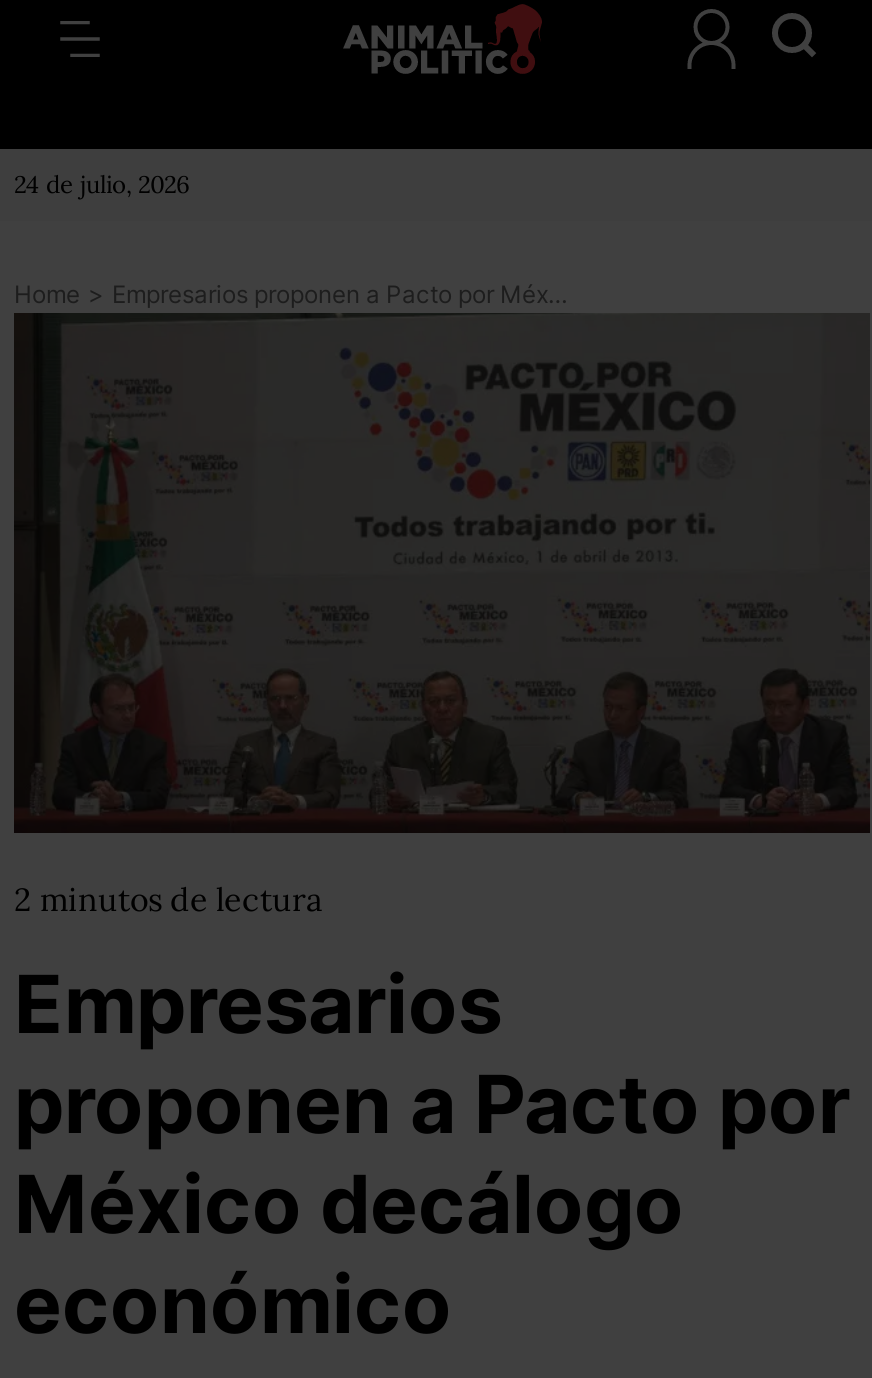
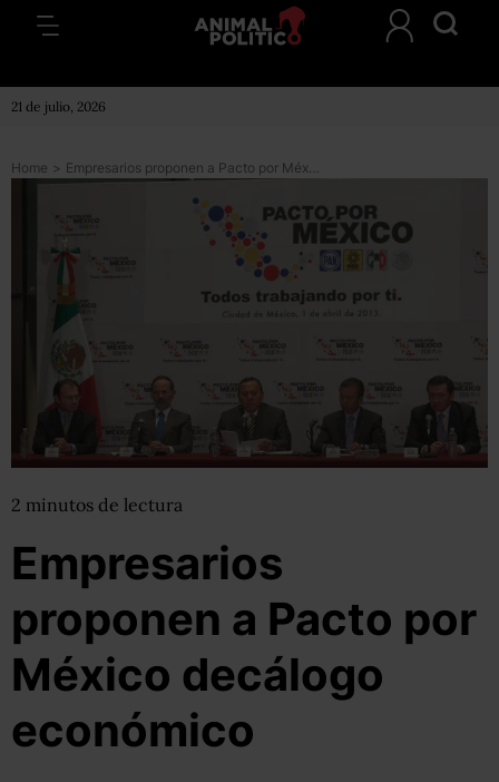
[14,169,190,199] 24 de julio, 2026 -> [11,98,106,115] 21 de julio, 2026

